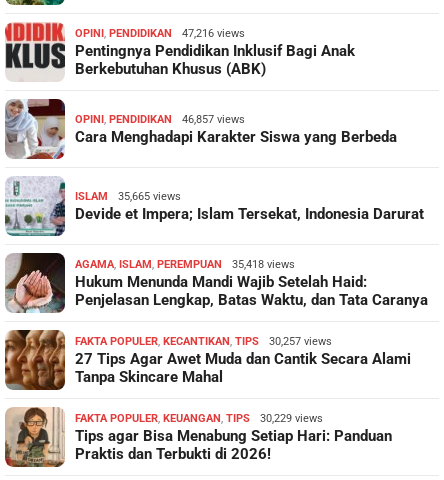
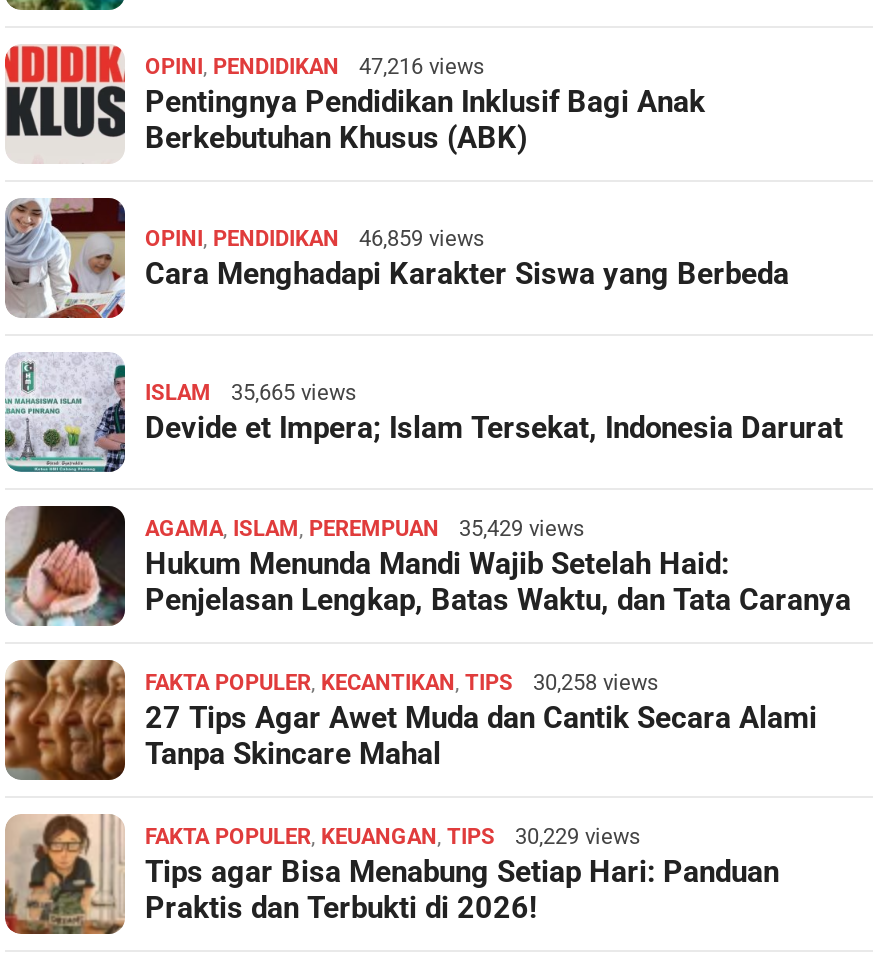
[75,113,245,126] OPINI, PENDIDIKAN 46,857 views -> [145,226,485,252] OPINI, PENDIDIKAN 46,859 views
[75,258,295,271] AGAMA, ISLAM, PEREMPUAN 35,418 views -> [145,516,585,542] AGAMA, ISLAM, PEREMPUAN 35,429 views
[75,335,332,348] FAKTA POPULER, KECANTIKAN, TIPS 30,257 views -> [145,670,659,696] FAKTA POPULER, KECANTIKAN, TIPS 30,258 views

